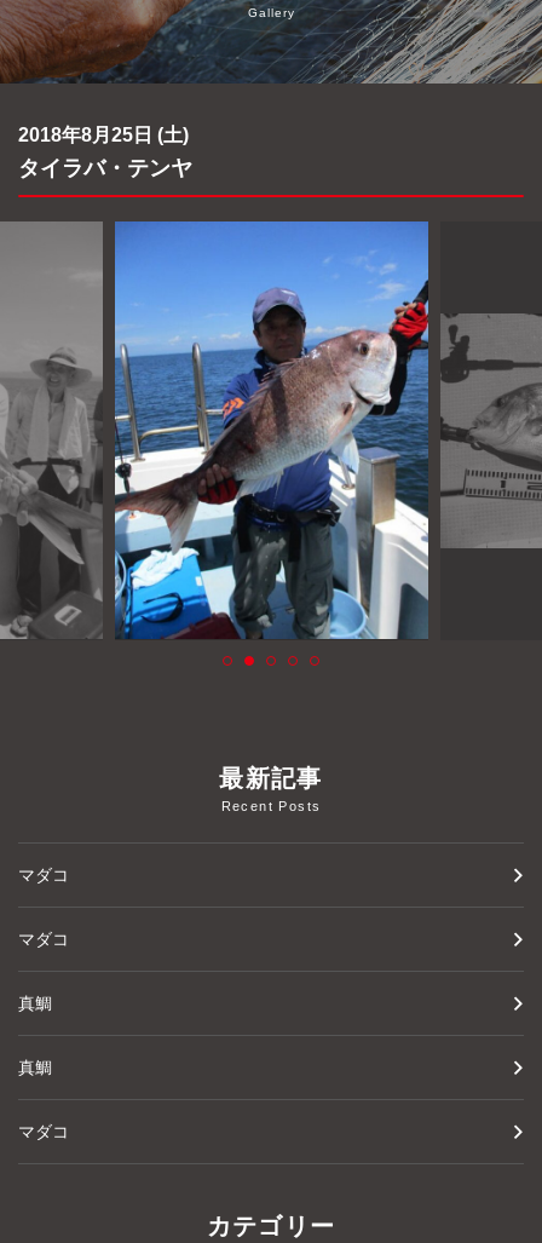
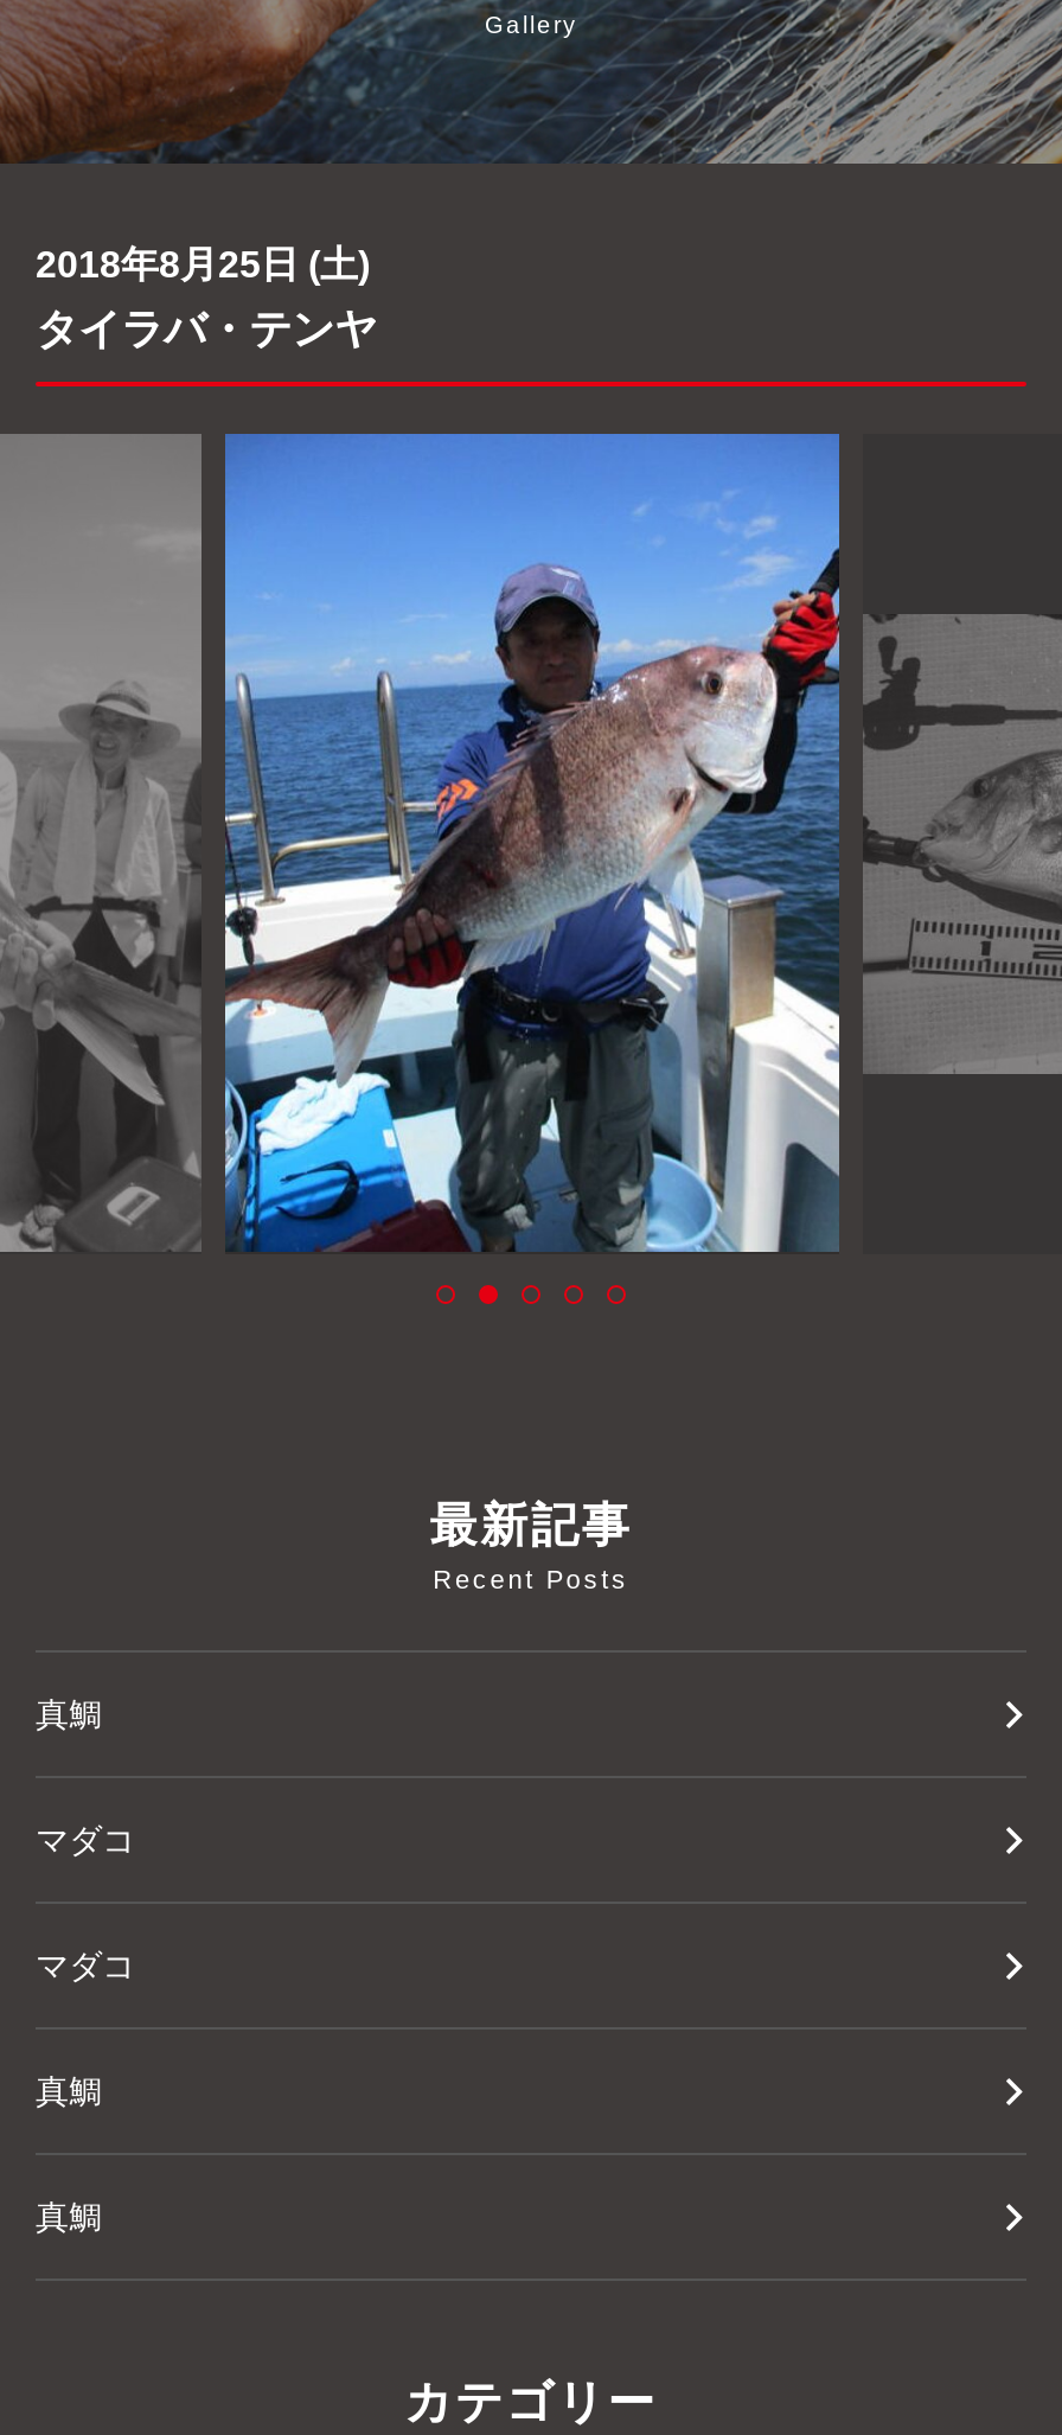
none -> [36,1696,102,1734] 真鯛
moved [18,866,69,1078] -> [36,1822,135,2237]: マダコ | マダコ | 真鯛 | 真鯛
[18,1122,69,1142] マダコ -> none

